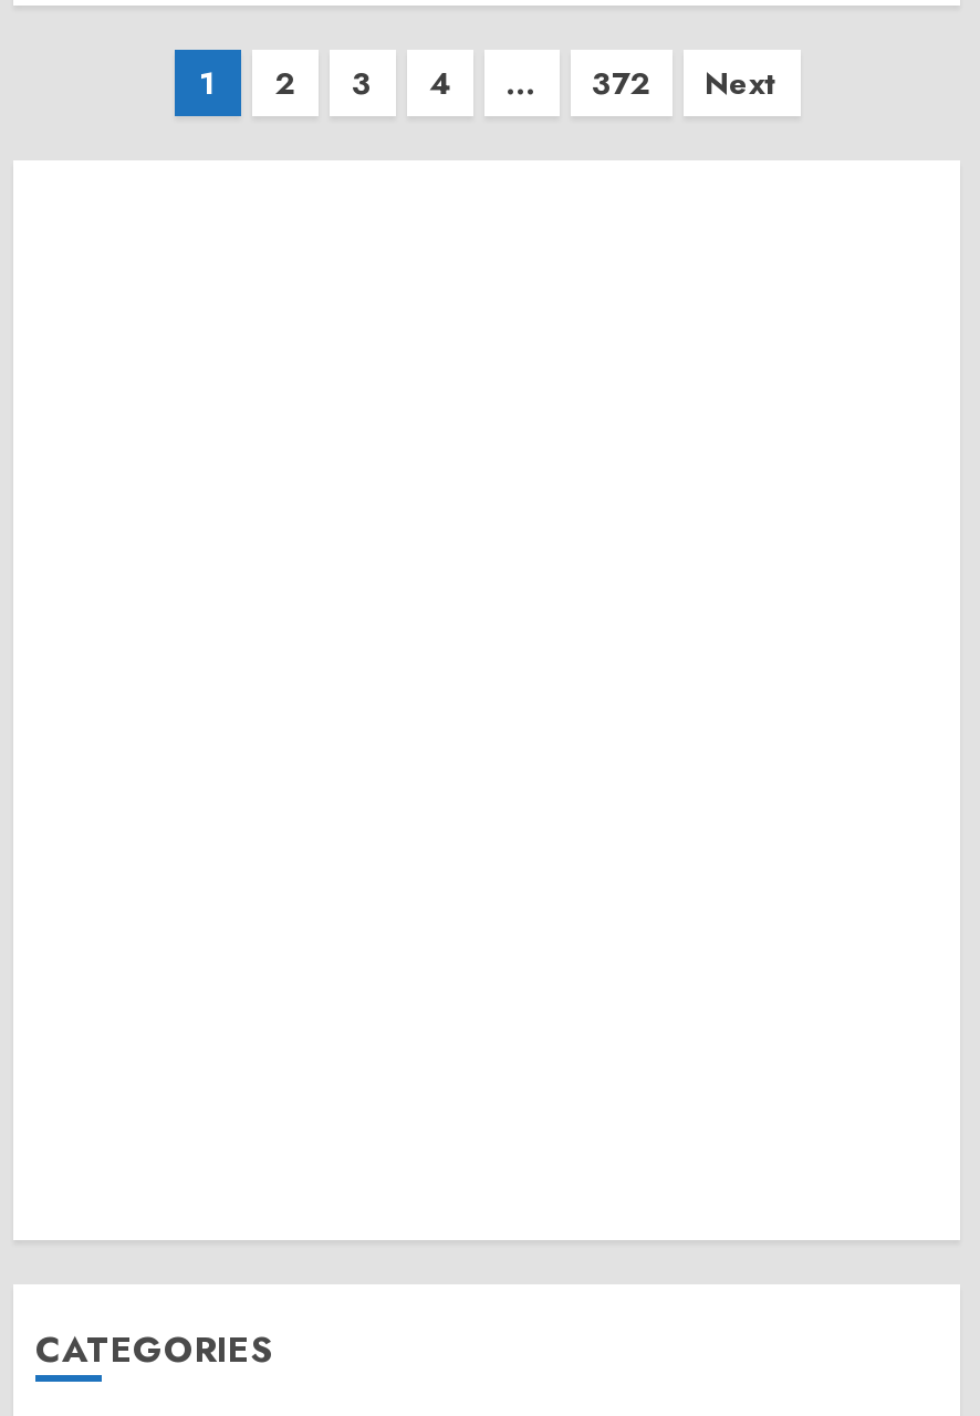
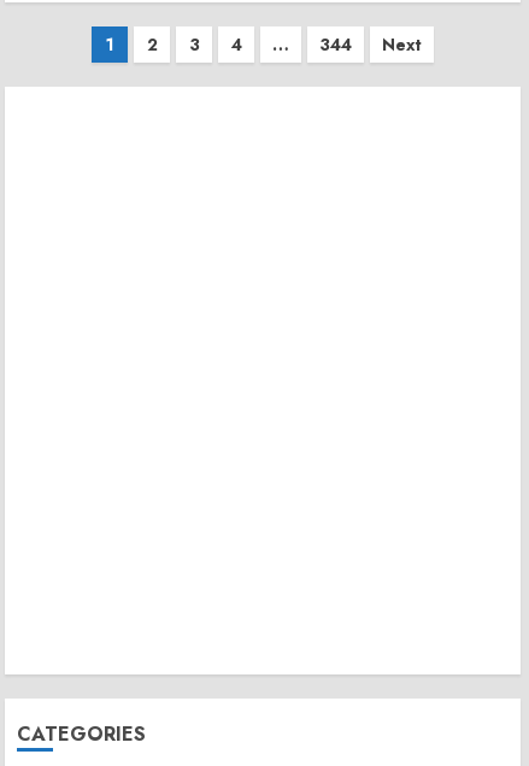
[592,61,649,105] 372 -> [319,33,352,57] 344

